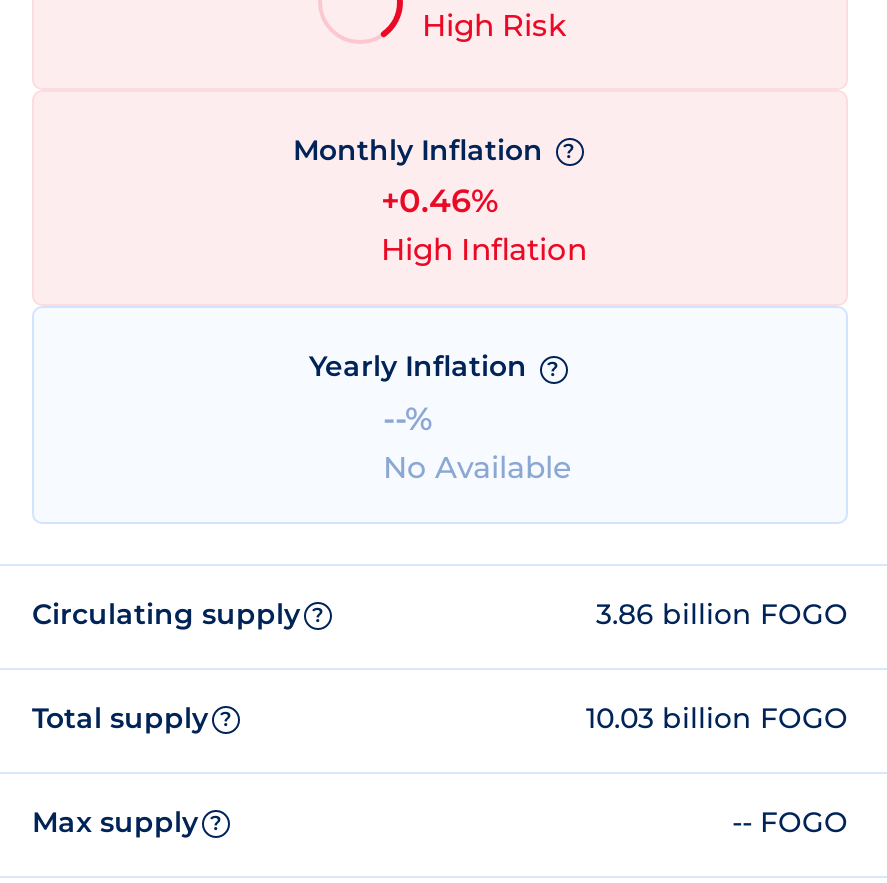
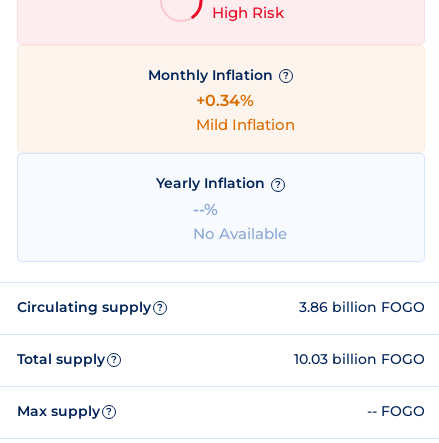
[381,183,499,221] +0.46% -> [195,91,253,110] +0.34%
[381,231,587,269] High Inflation -> [195,115,294,134] Mild Inflation

